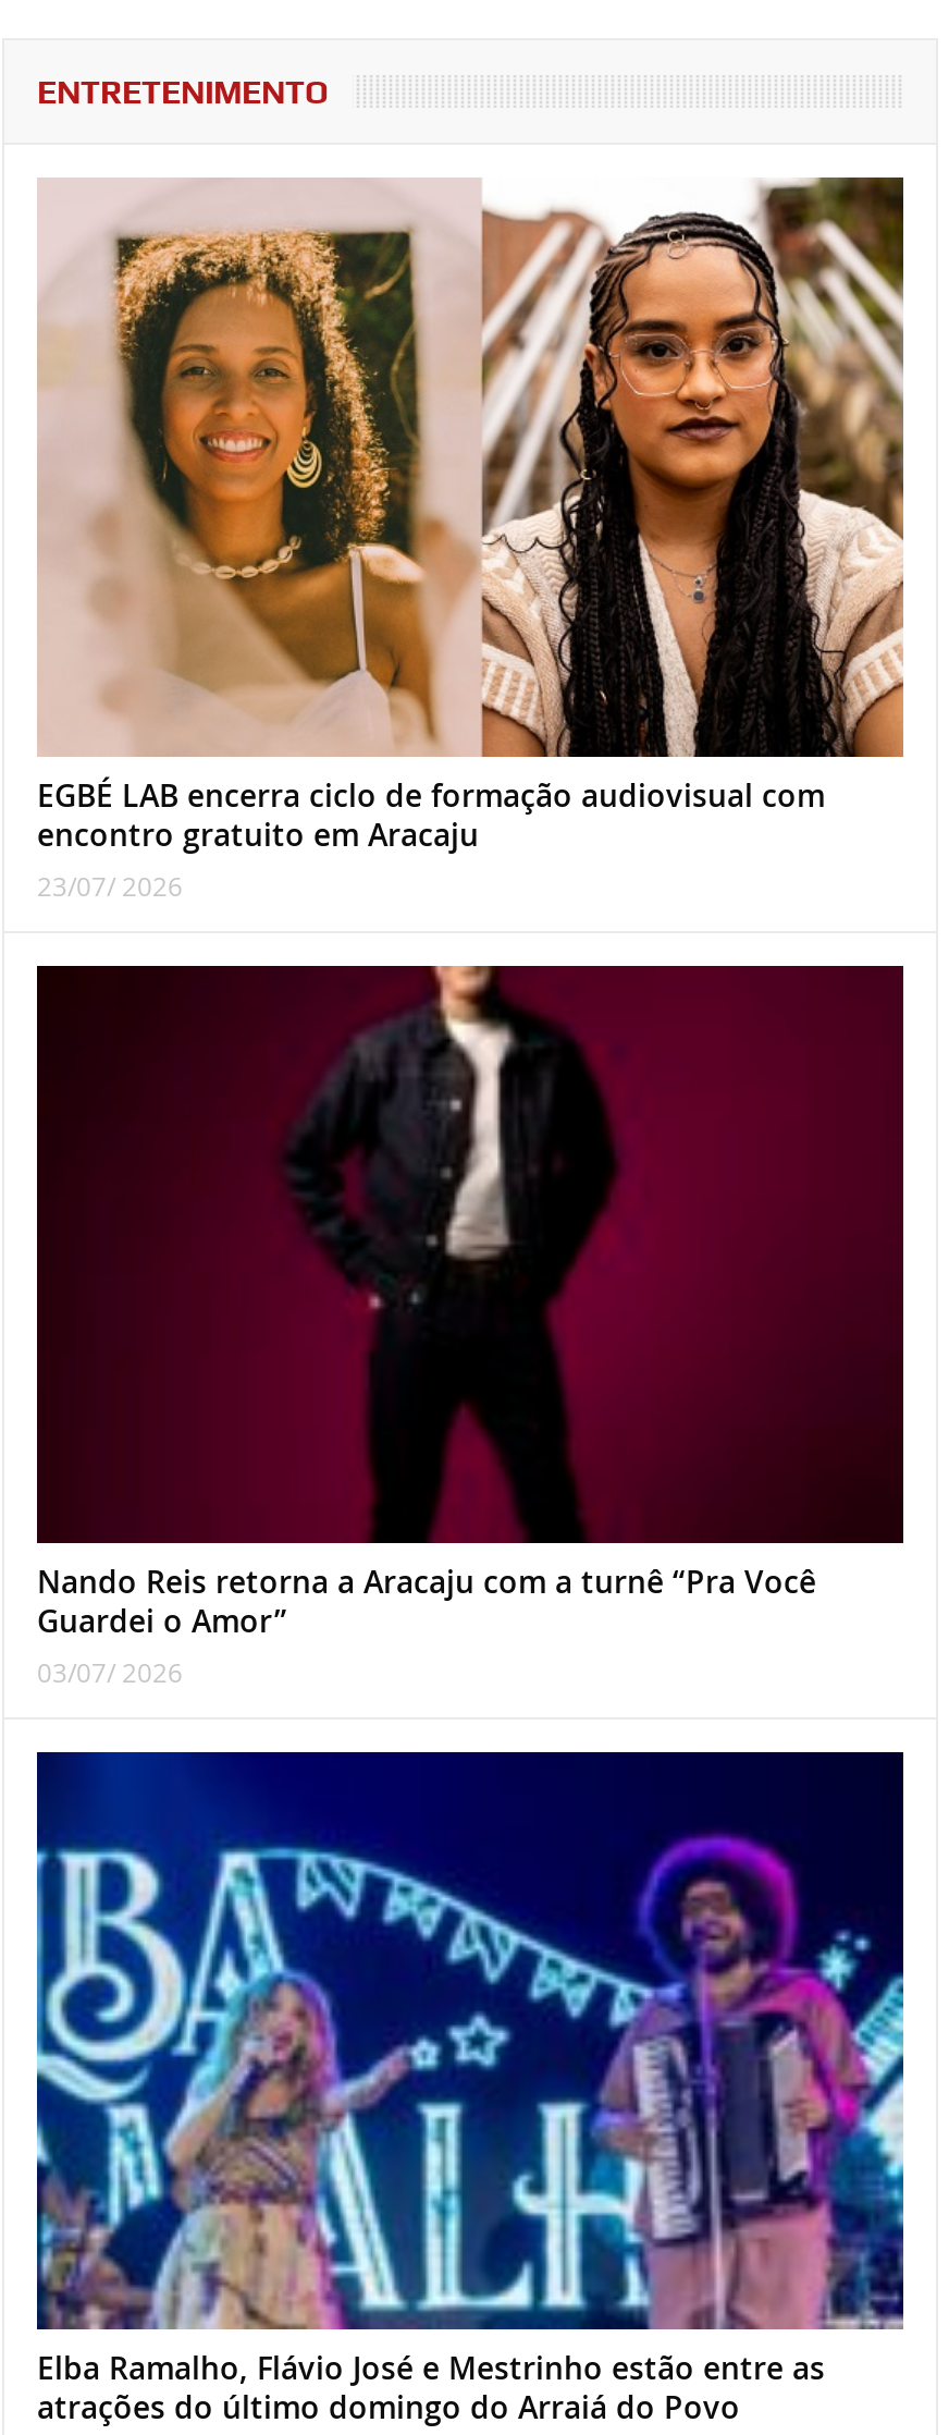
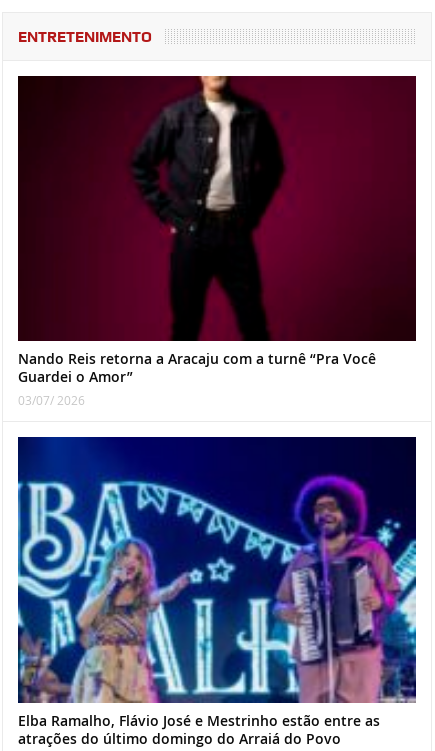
[37,176,905,902] [image] | EGBÉ LAB encerra ciclo de formação audiovisual com | encontro gratuito em Aracaju | 23/07/ 2026 -> none

